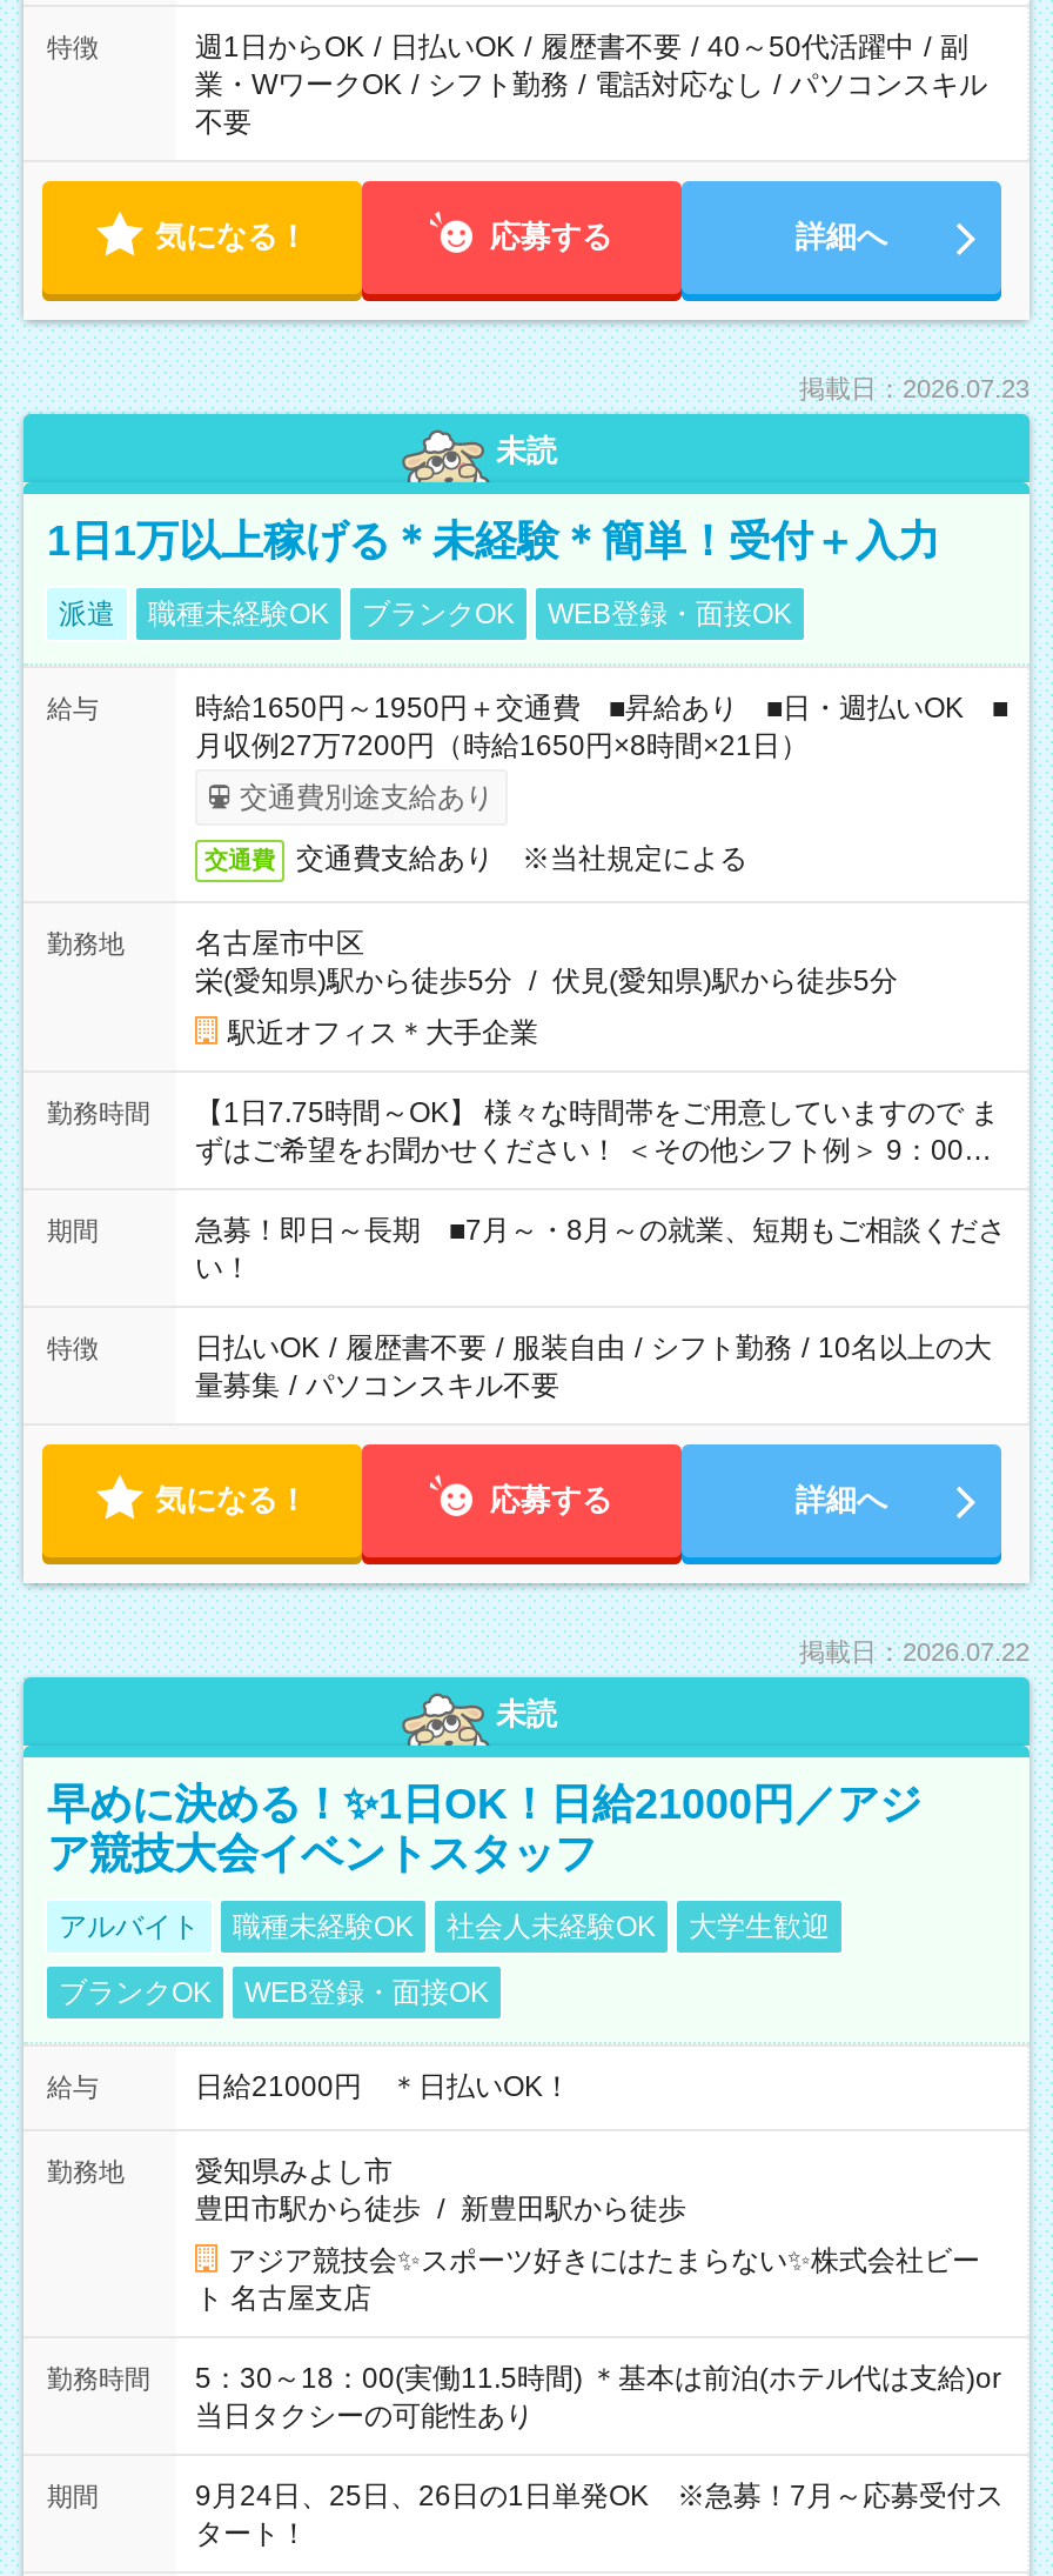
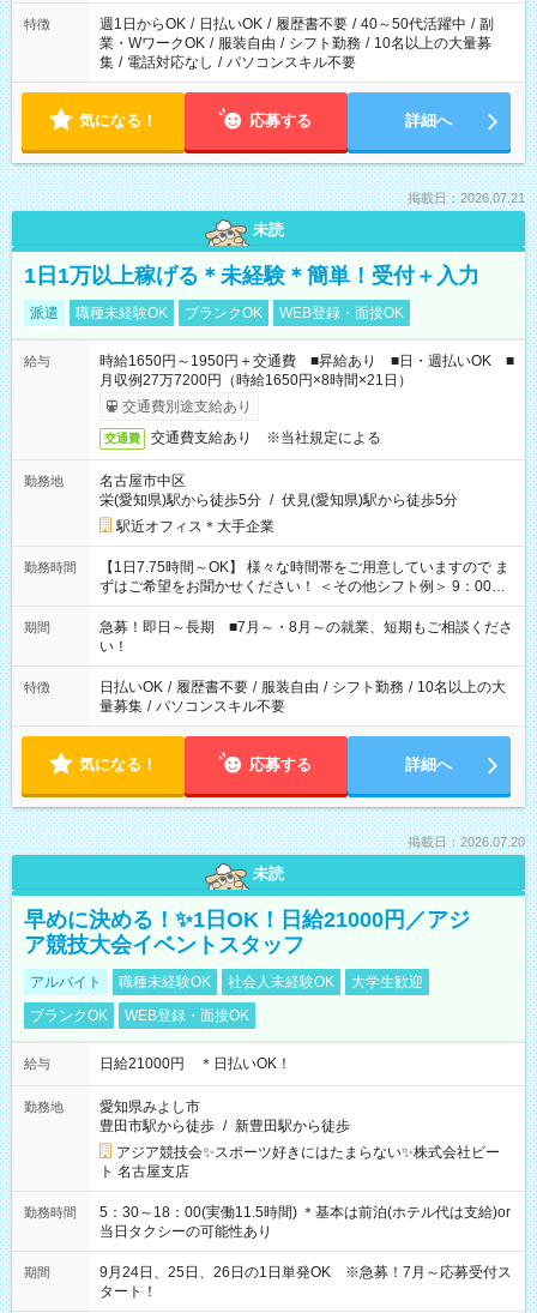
[195,68,987,139] 業・WワークOK / シフト勤務 / 電話対応なし / パソコンスキル | 不要 -> [99,35,491,71] 業・WワークOK / 服装自由 / シフト勤務 / 10名以上の大量募 | 集 / 電話対応なし / パソコンスキル不要
[799,374,1029,402] 掲載日：2026.07.23 -> [408,191,525,205] 掲載日：2026.07.21
[799,1637,1029,1666] 掲載日：2026.07.22 -> [408,835,525,849] 掲載日：2026.07.20

